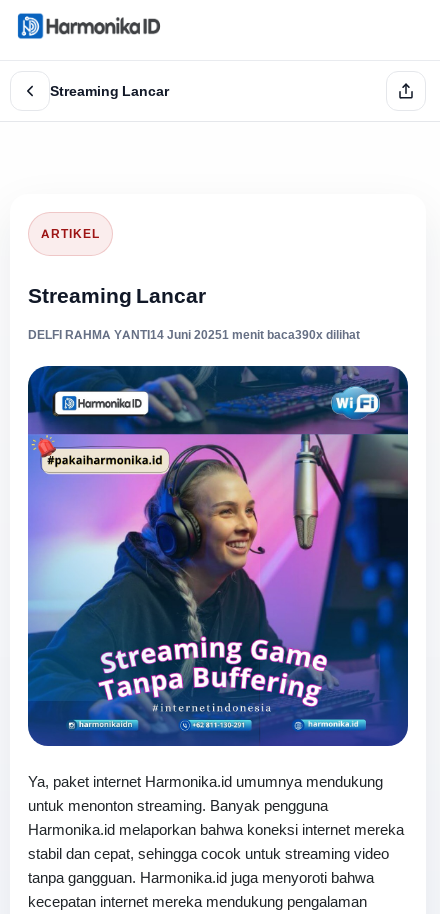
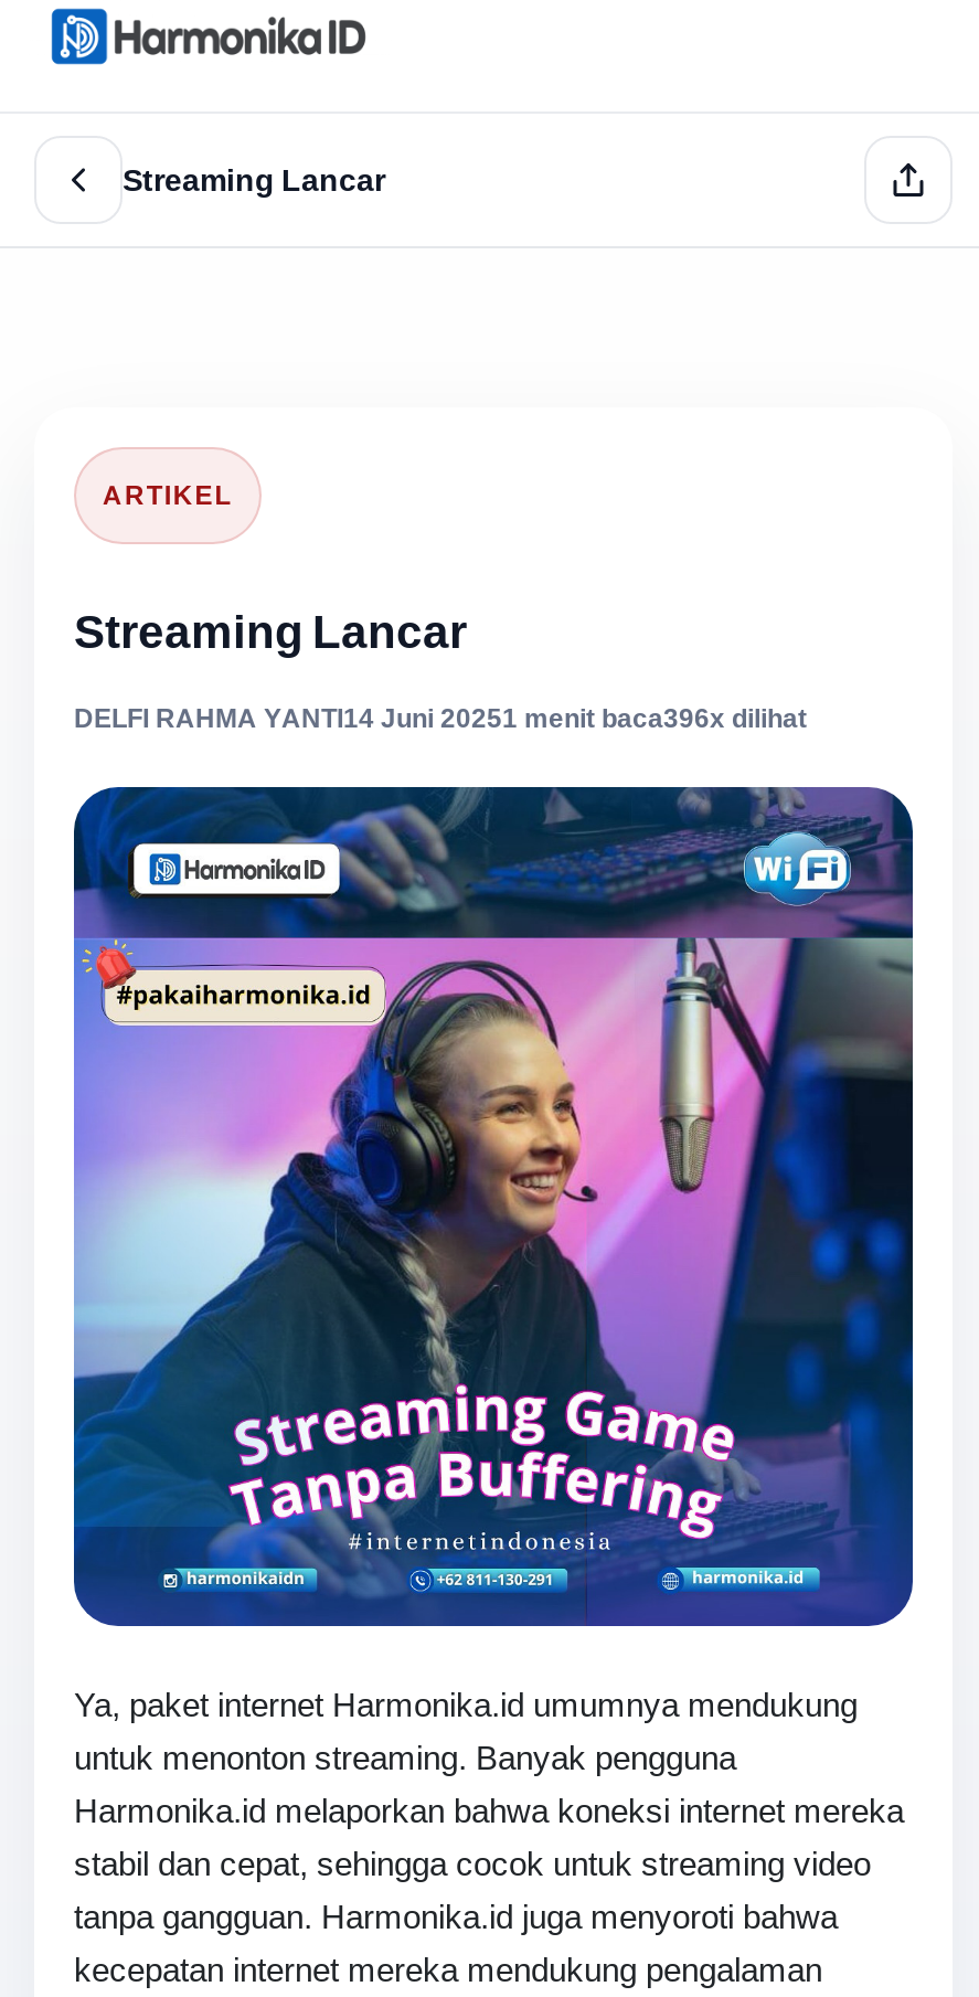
[28,327,360,343] DELFI RAHMA YANTI14 Juni 20251 menit baca390x dilihat -> [74,701,807,736] DELFI RAHMA YANTI14 Juni 20251 menit baca396x dilihat

